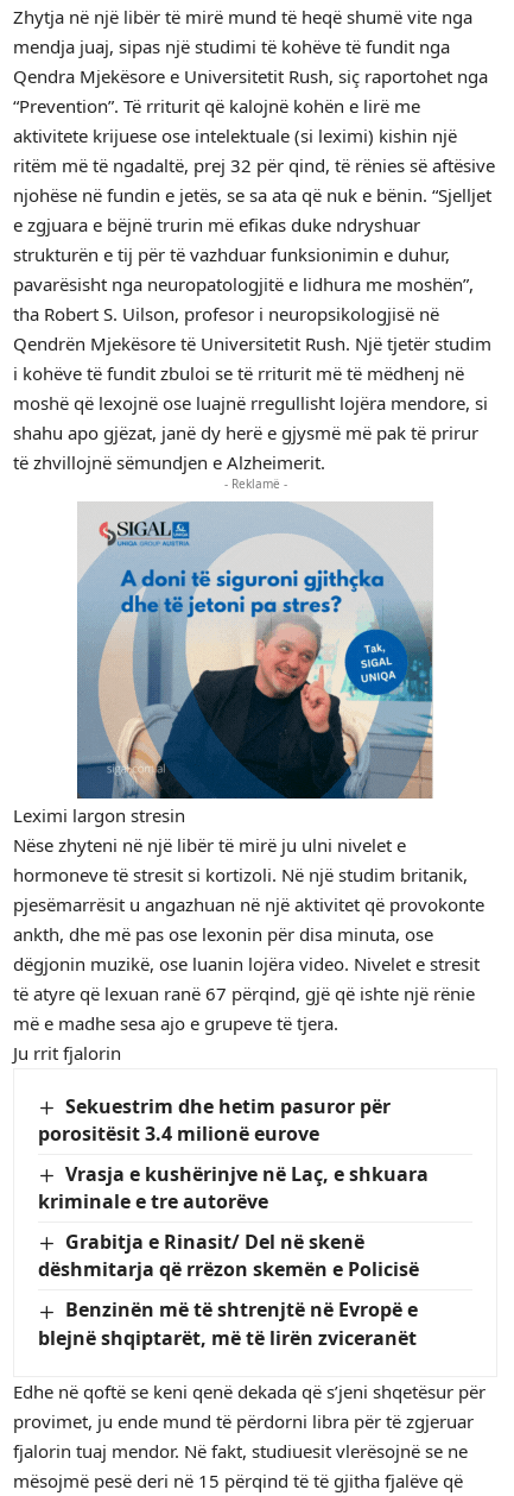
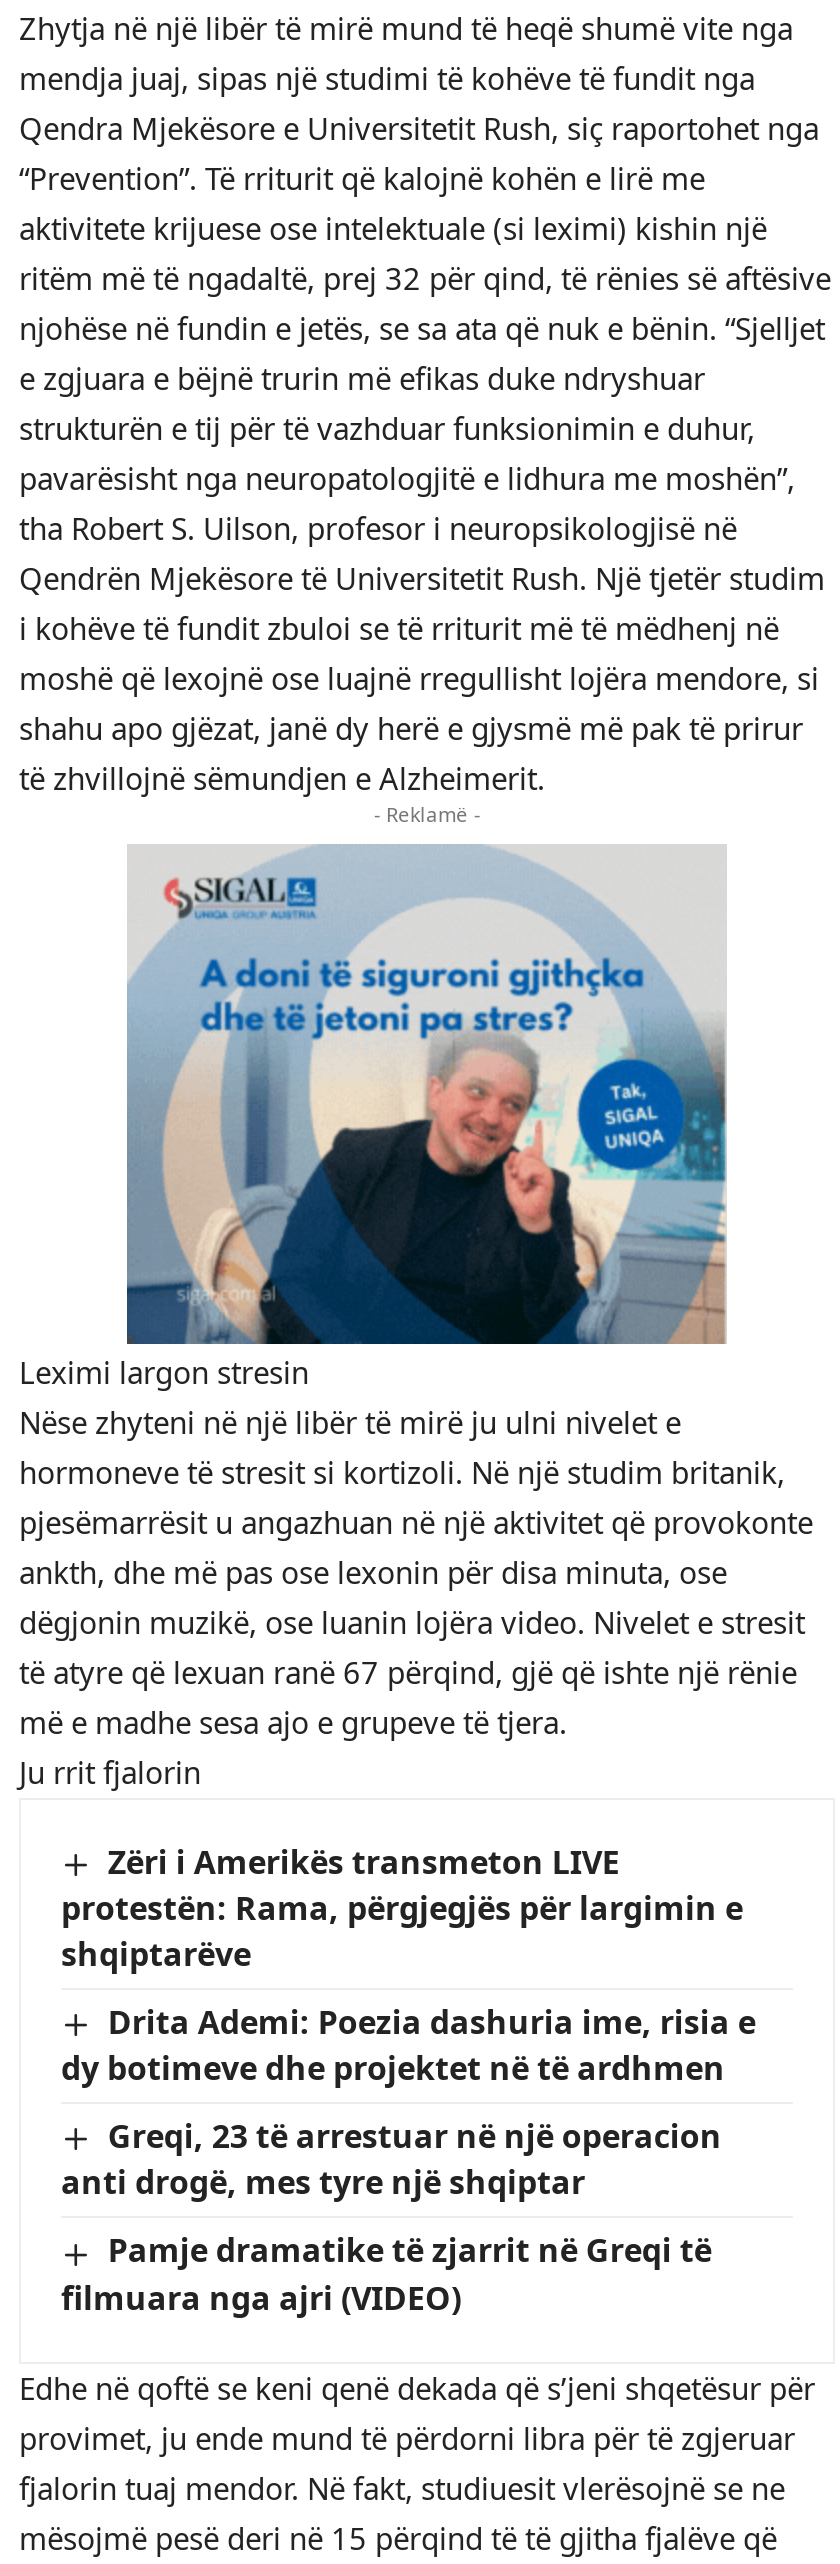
[38,1093,391,1147] Sekuestrim dhe hetim pasuror për | porositësit 3.4 milionë eurove -> [61,1840,743,1976] Zëri i Amerikës transmeton LIVE | protestën: Rama, përgjegjës për largimin e | shqiptarëve
[38,1161,429,1215] Vrasja e kushërinjve në Laç, e shkuara | kriminale e tre autorëve -> [61,2000,756,2091] Drita Ademi: Poezia dashuria ime, risia e | dy botimeve dhe projektet në të ardhmen
[38,1229,419,1283] Grabitja e Rinasit/ Del në skenë | dëshmitarja që rrëzon skemën e Policisë -> [61,2115,722,2205] Greqi, 23 të arrestuar në një operacion | anti drogë, mes tyre një shqiptar
[38,1297,418,1350] Benzinën më të shtrenjtë në Evropë e | blejnë shqiptarët, më të lirën zviceranët -> [61,2229,712,2319] Pamje dramatike të zjarrit në Greqi të | filmuara nga ajri (VIDEO)

